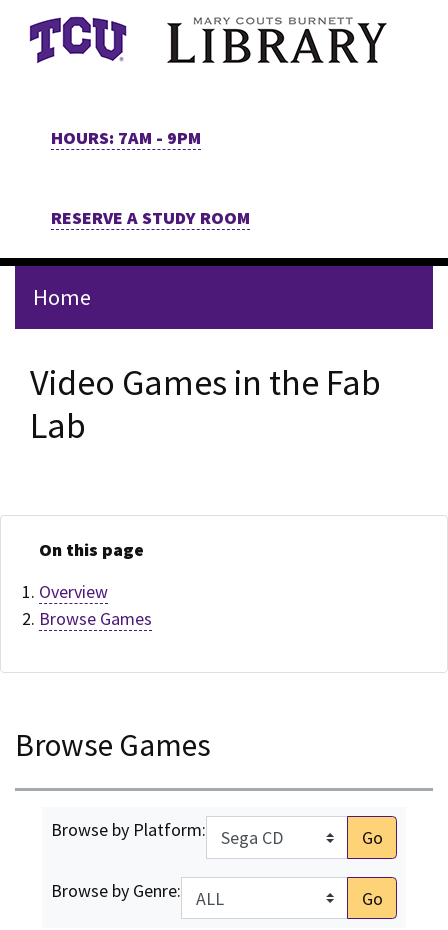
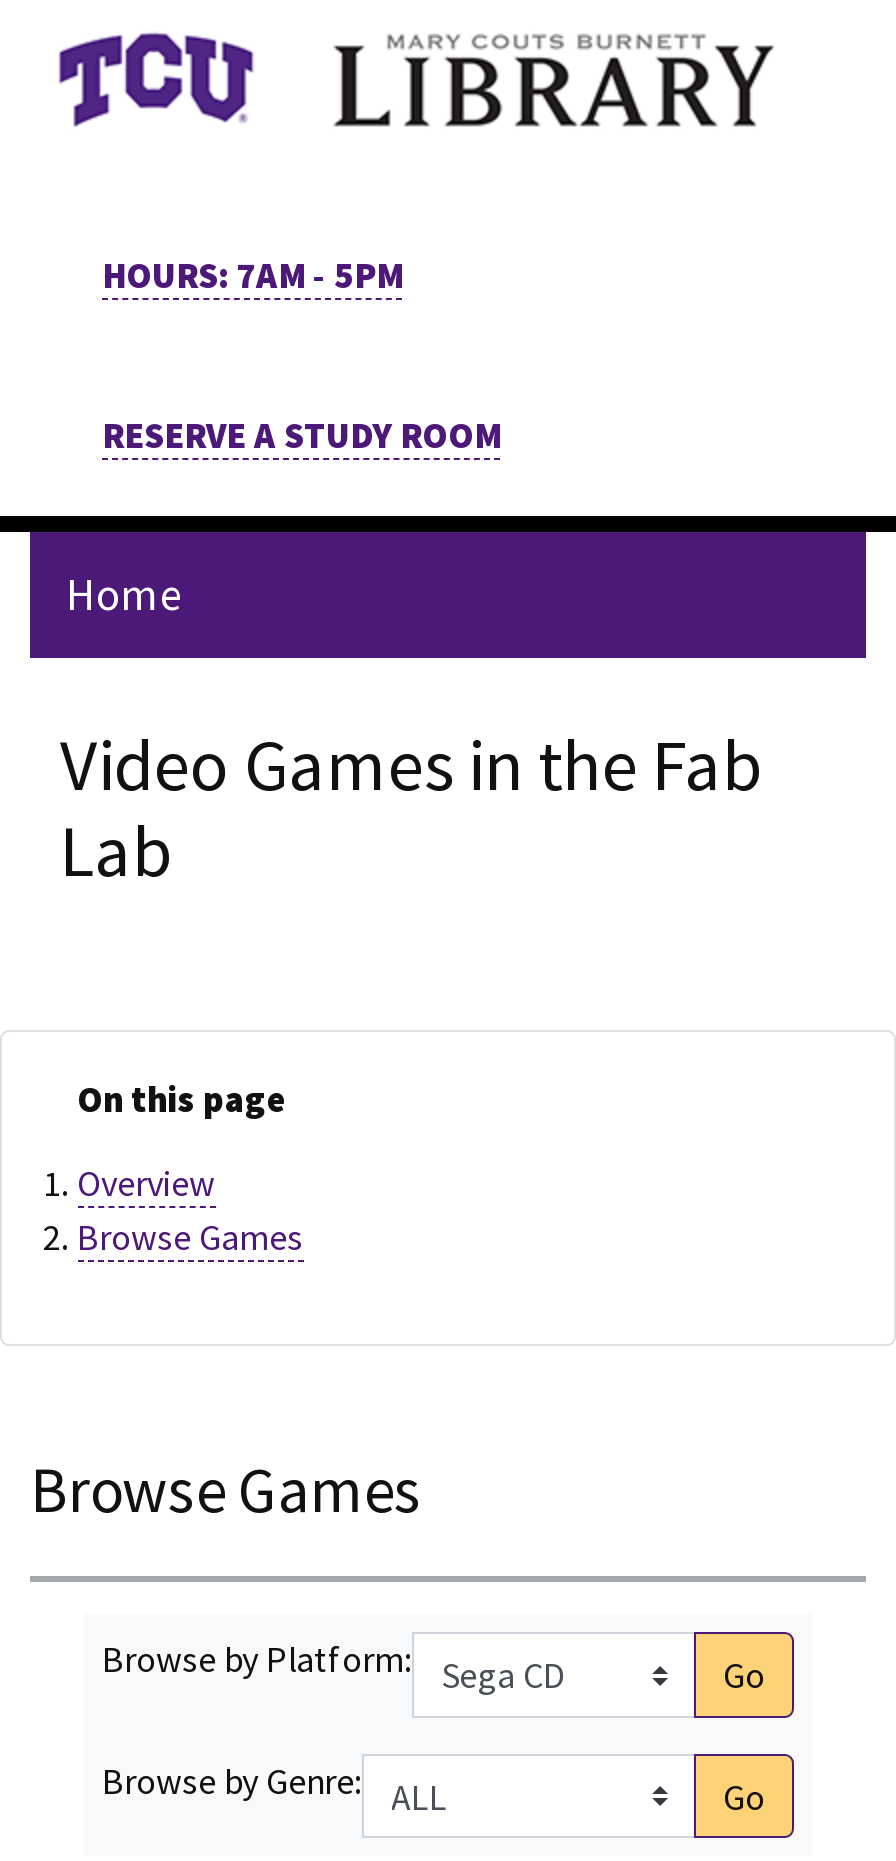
[51,126,201,149] HOURS: 7AM - 9PM -> [102,252,402,298] HOURS: 7AM - 5PM

